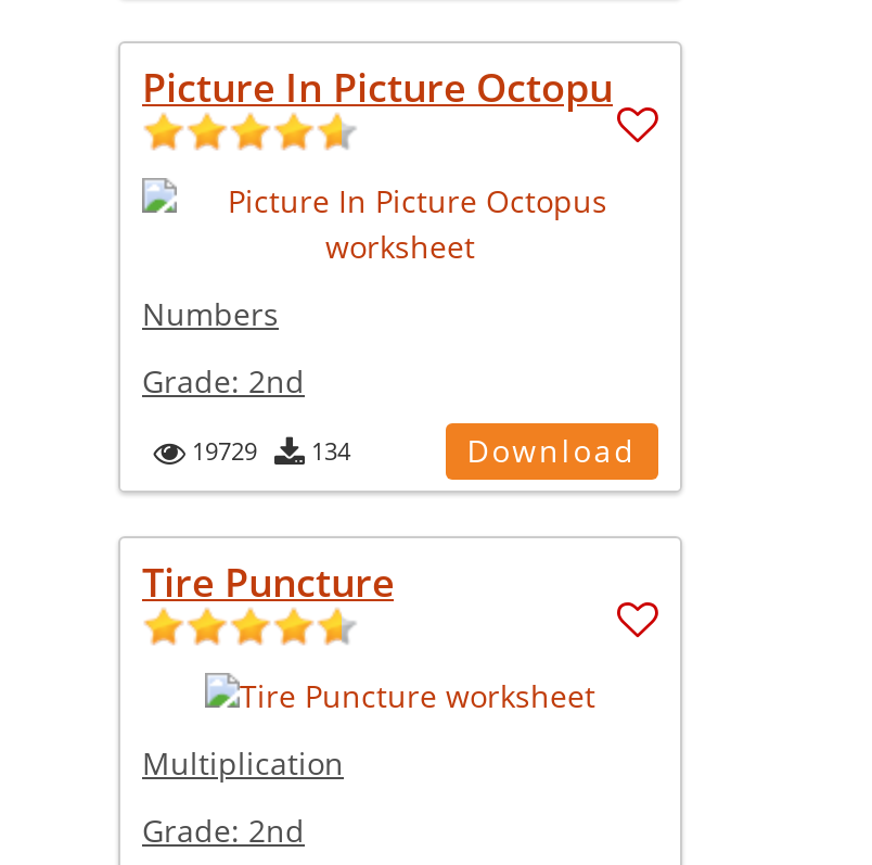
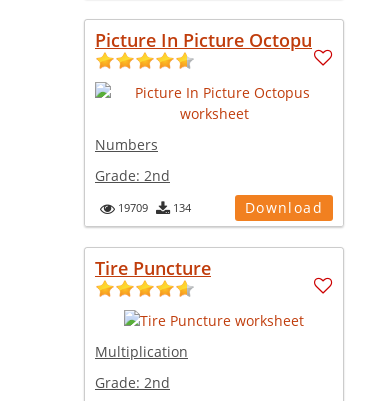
[192,433,350,466] 19729 134 -> [118,200,191,215] 19709 134

